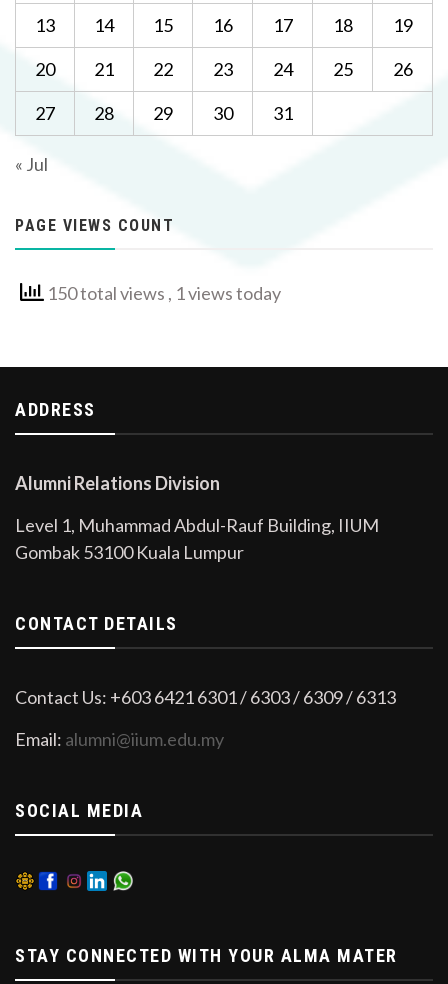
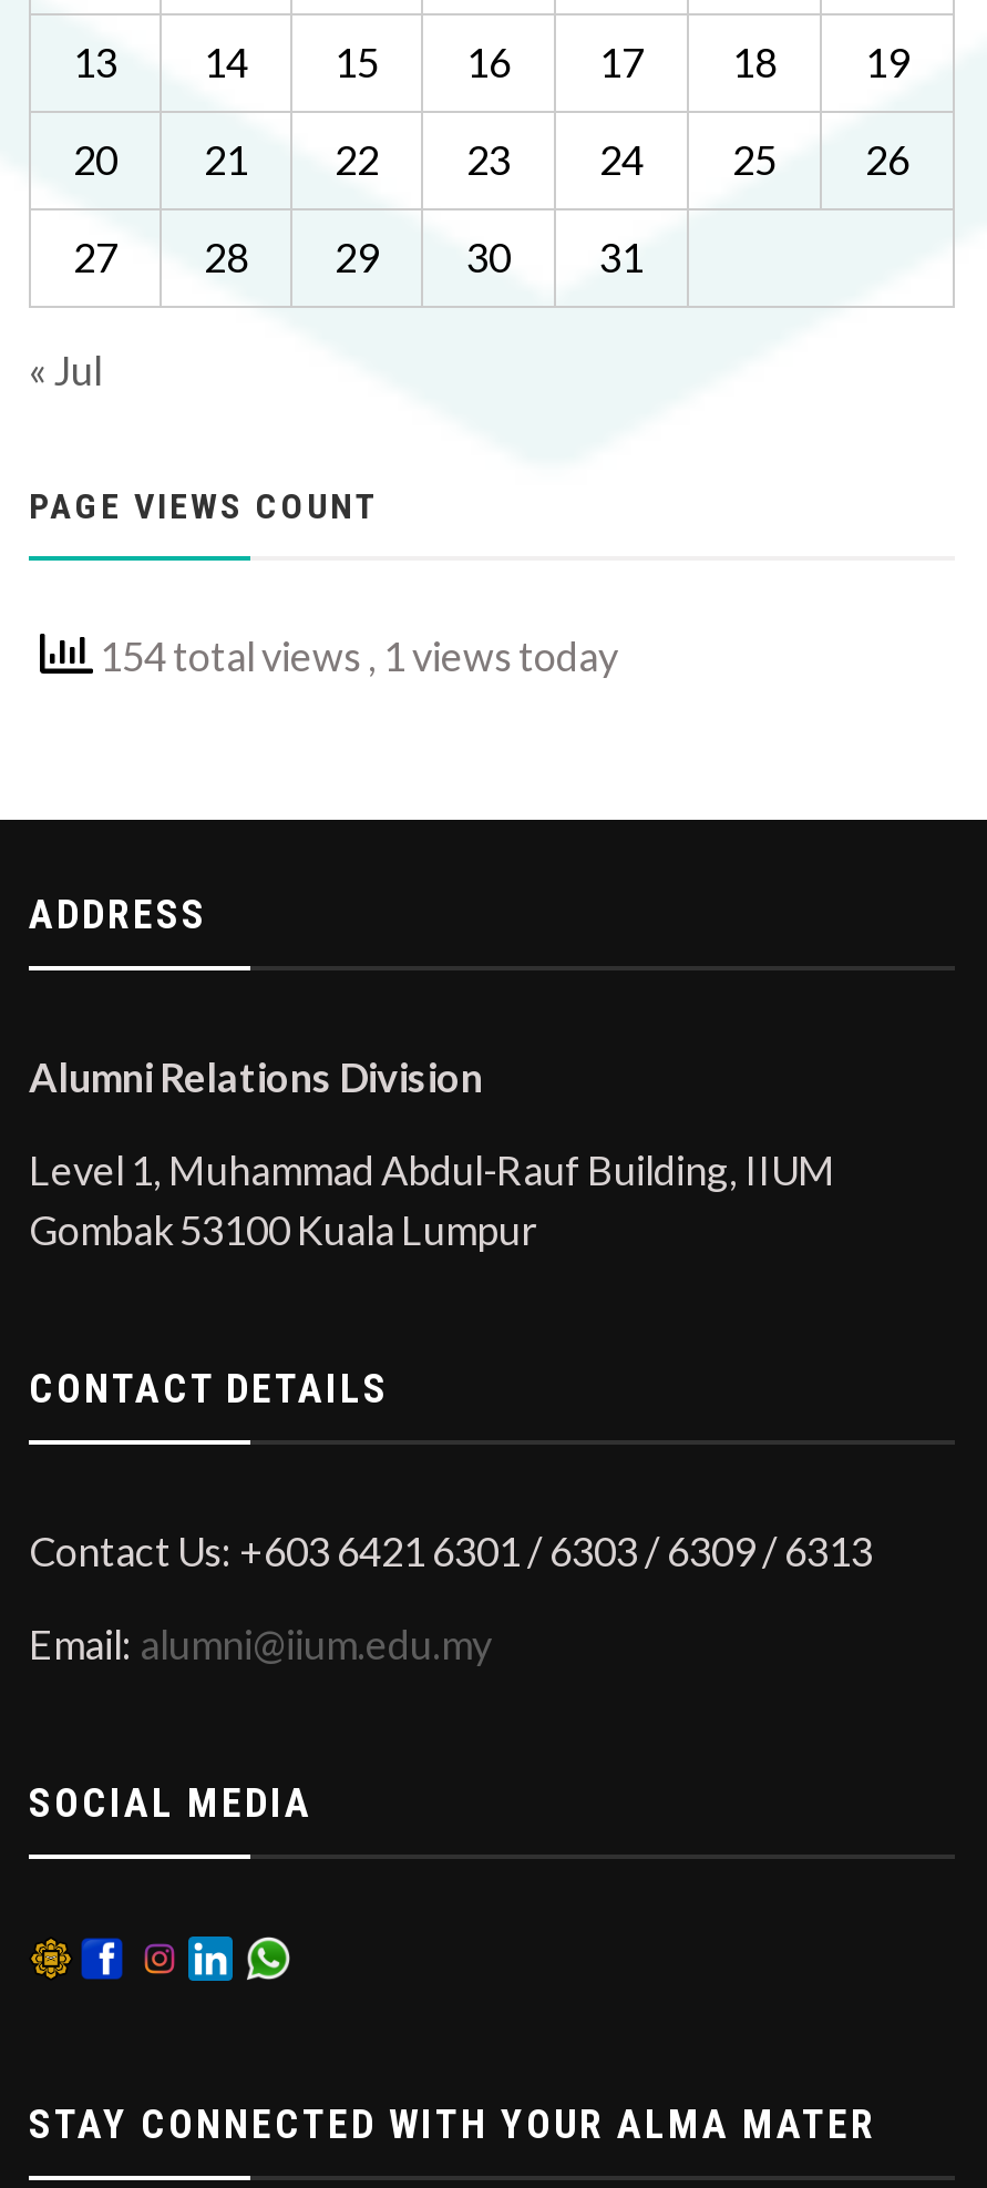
[44,282,281,304] 150 total views, 1 views today -> [93,632,618,681] 154 total views, 1 views today

